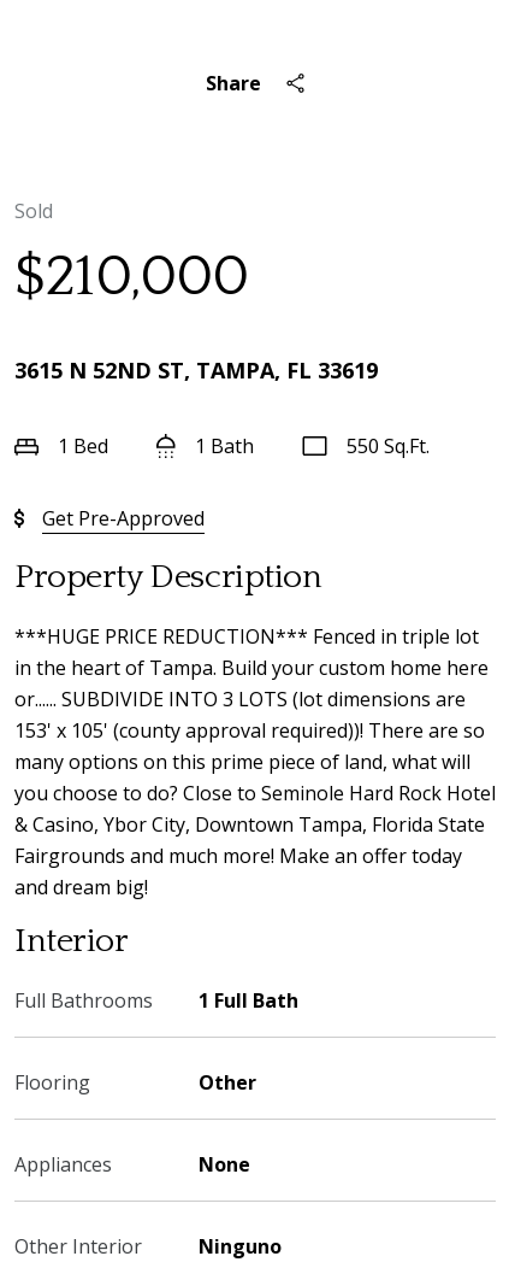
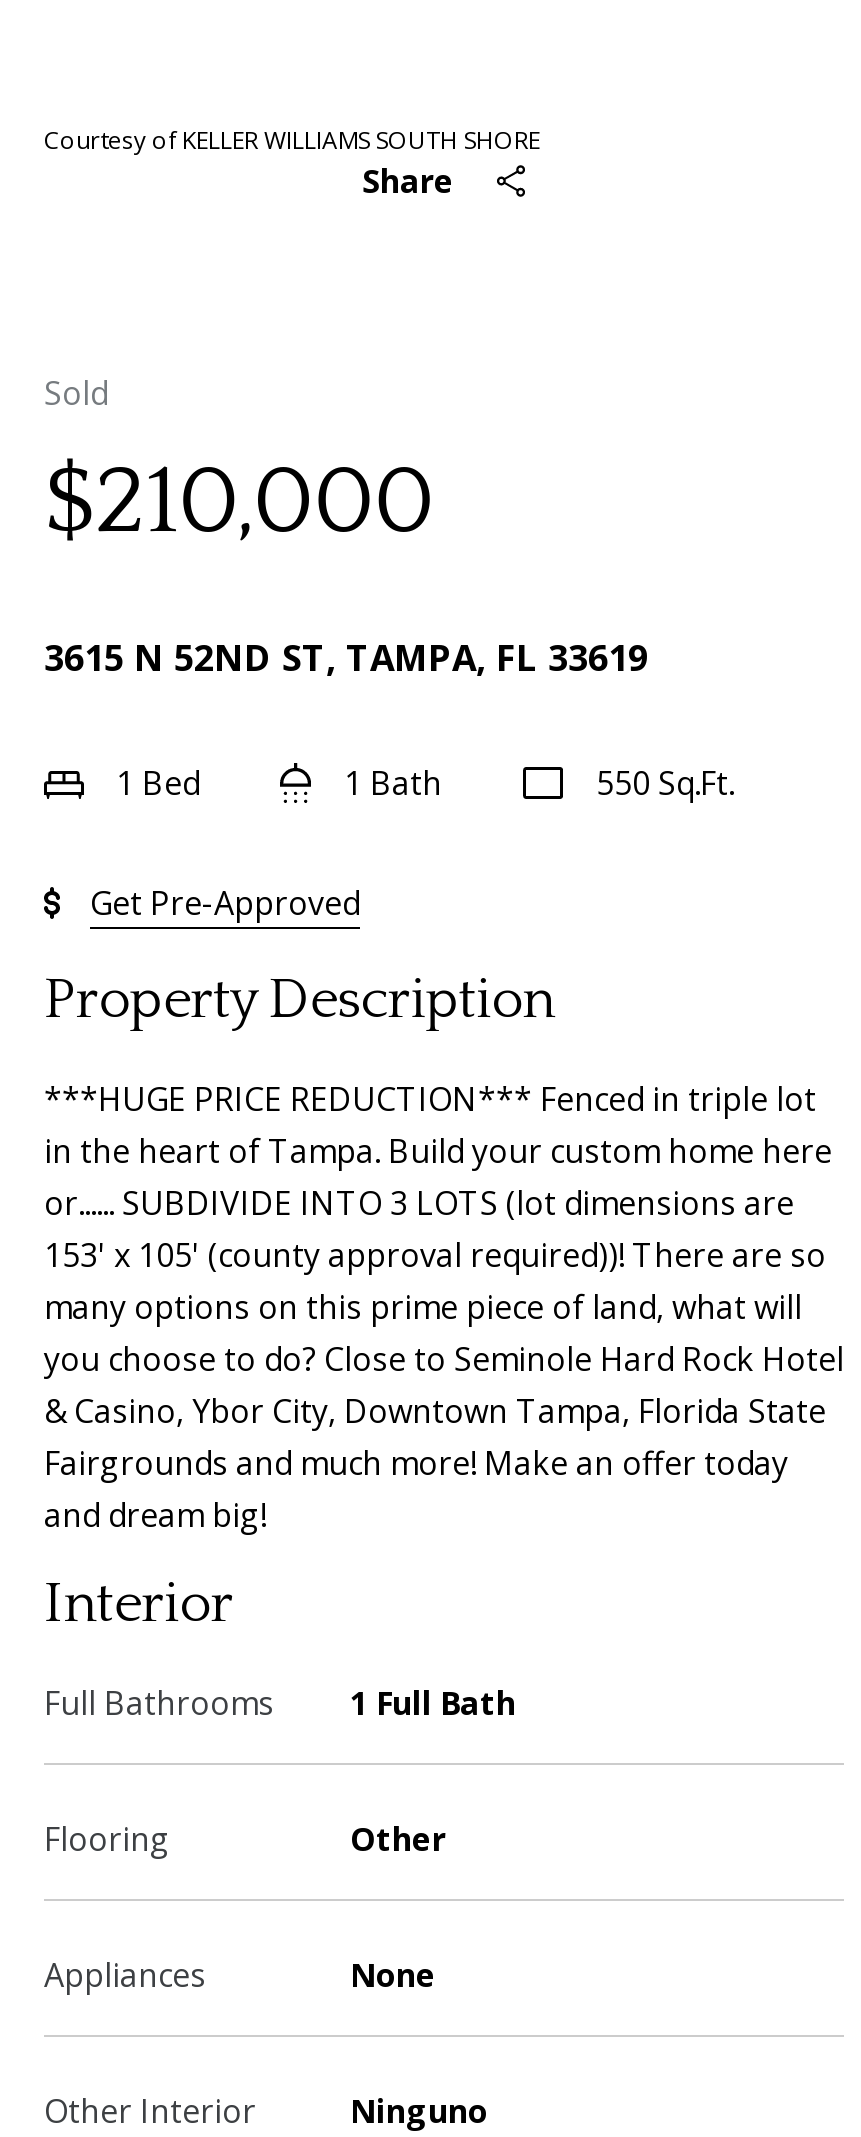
none -> [44,123,540,157] Courtesy of KELLER WILLIAMS SOUTH SHORE

